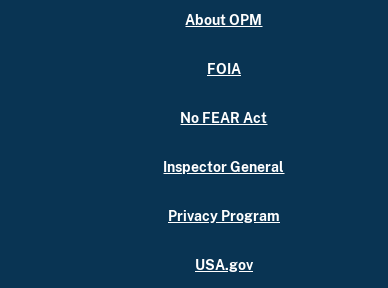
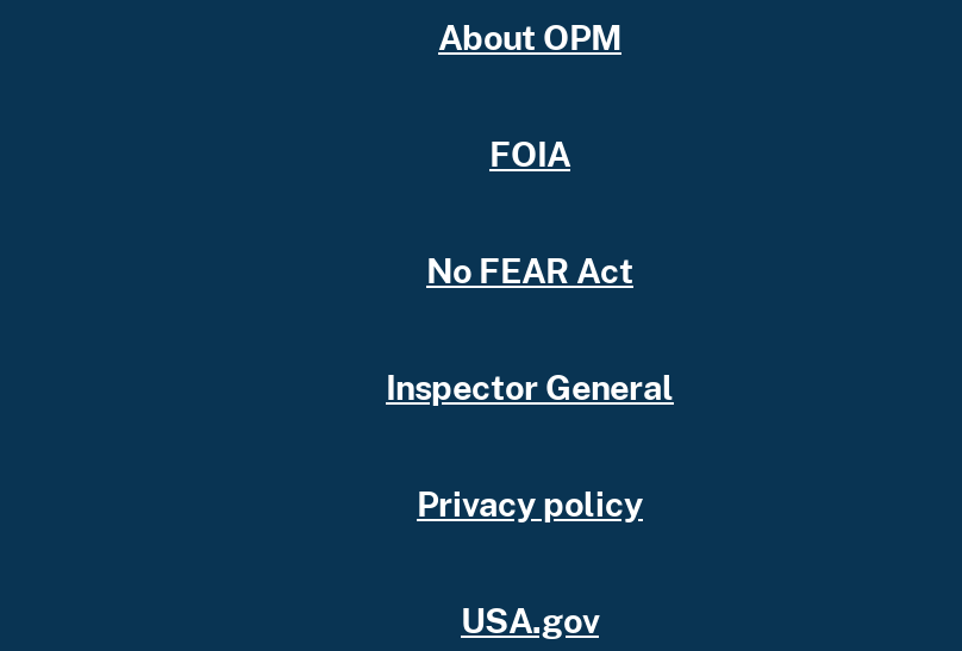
[168,207,280,224] Privacy Program -> [417,483,643,524] Privacy policy

